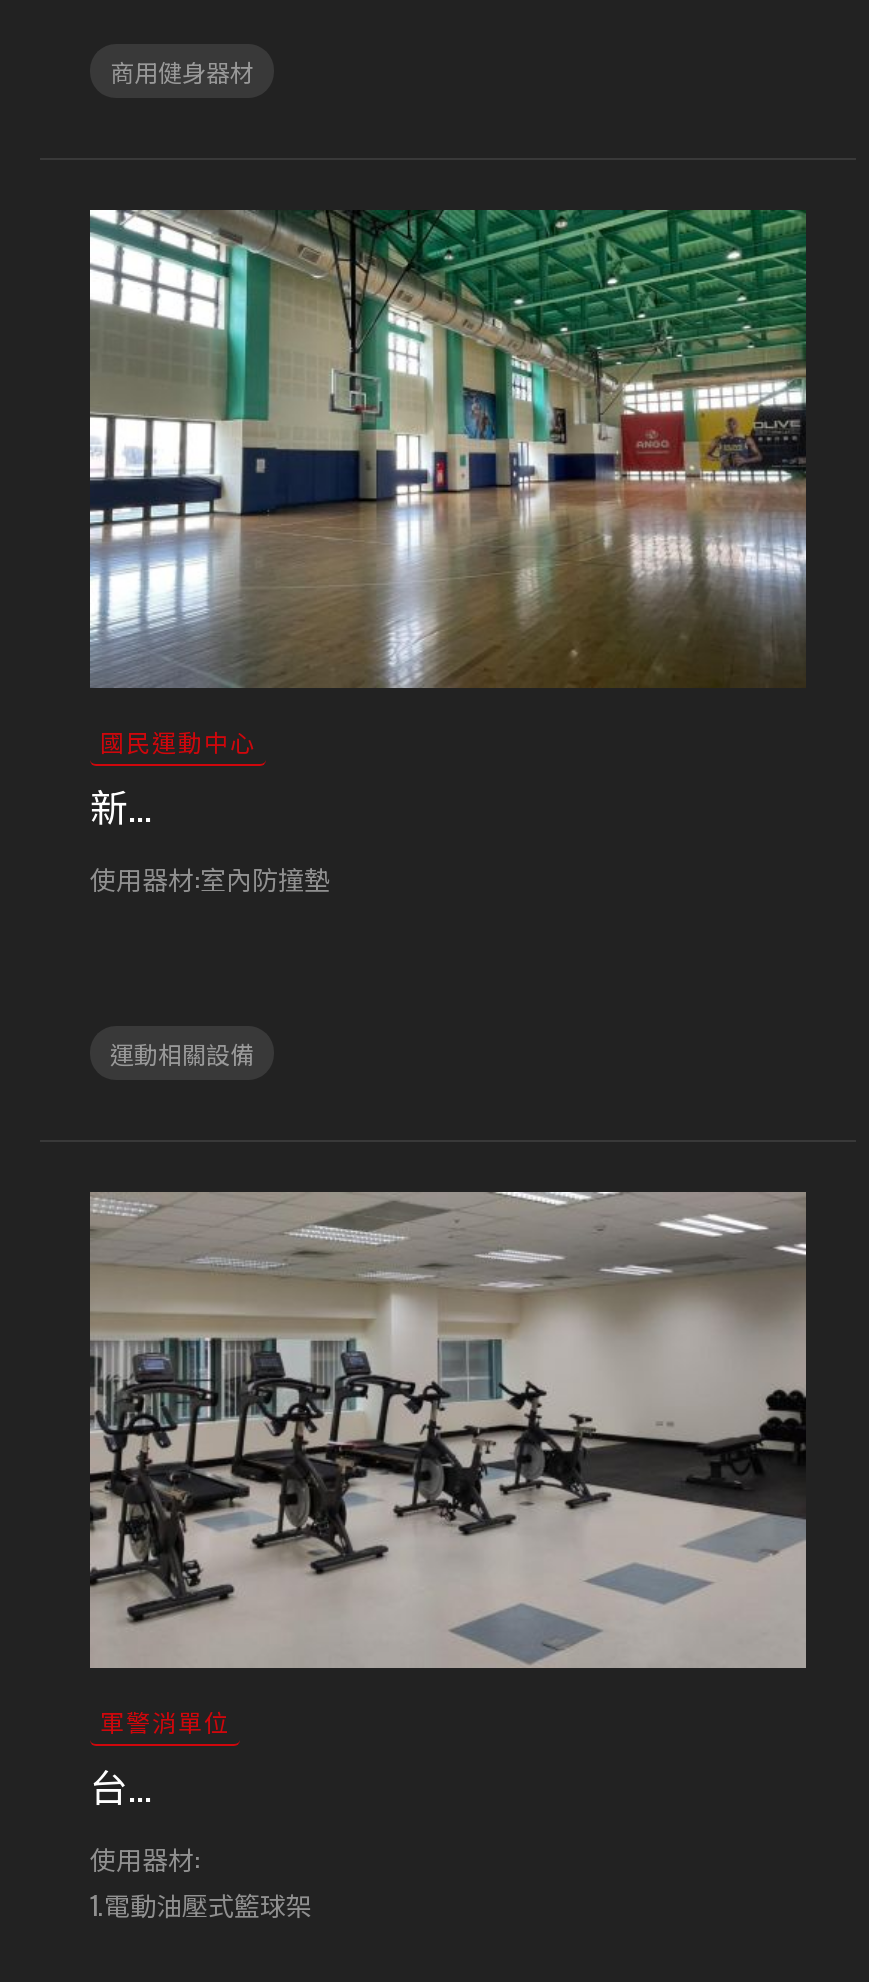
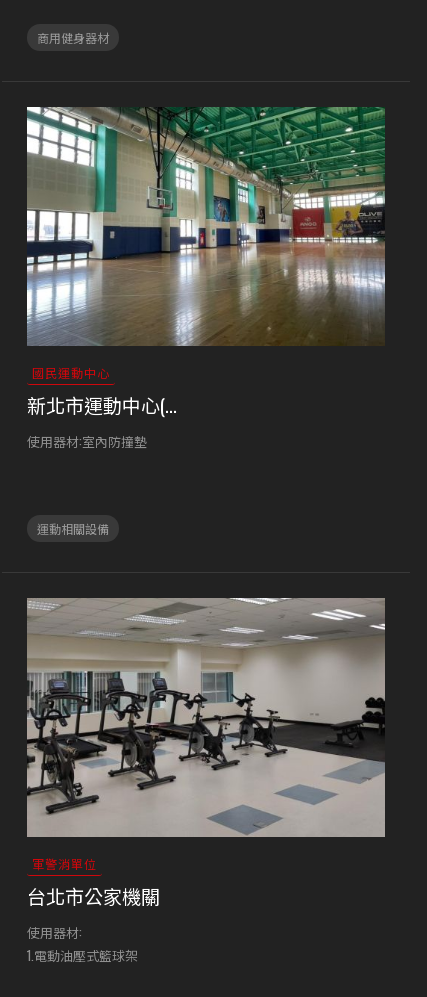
[90,775,152,831] 新... -> [27,390,177,418] 新北市運動中心(...
[90,1756,152,1812] 台... -> [27,881,160,909] 台北市公家機關

